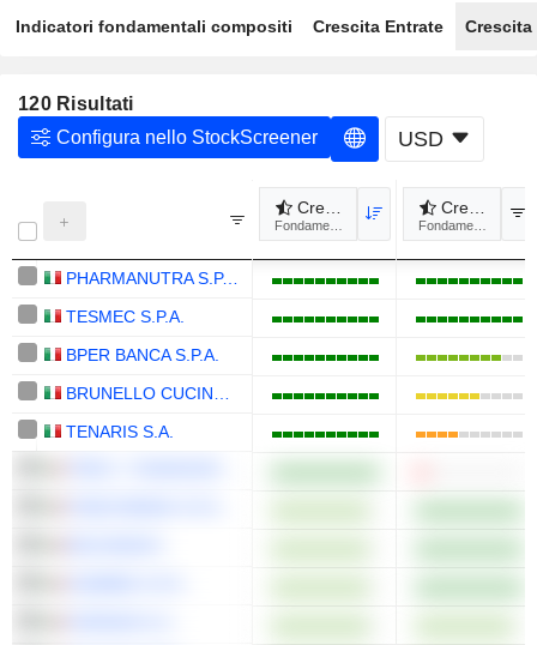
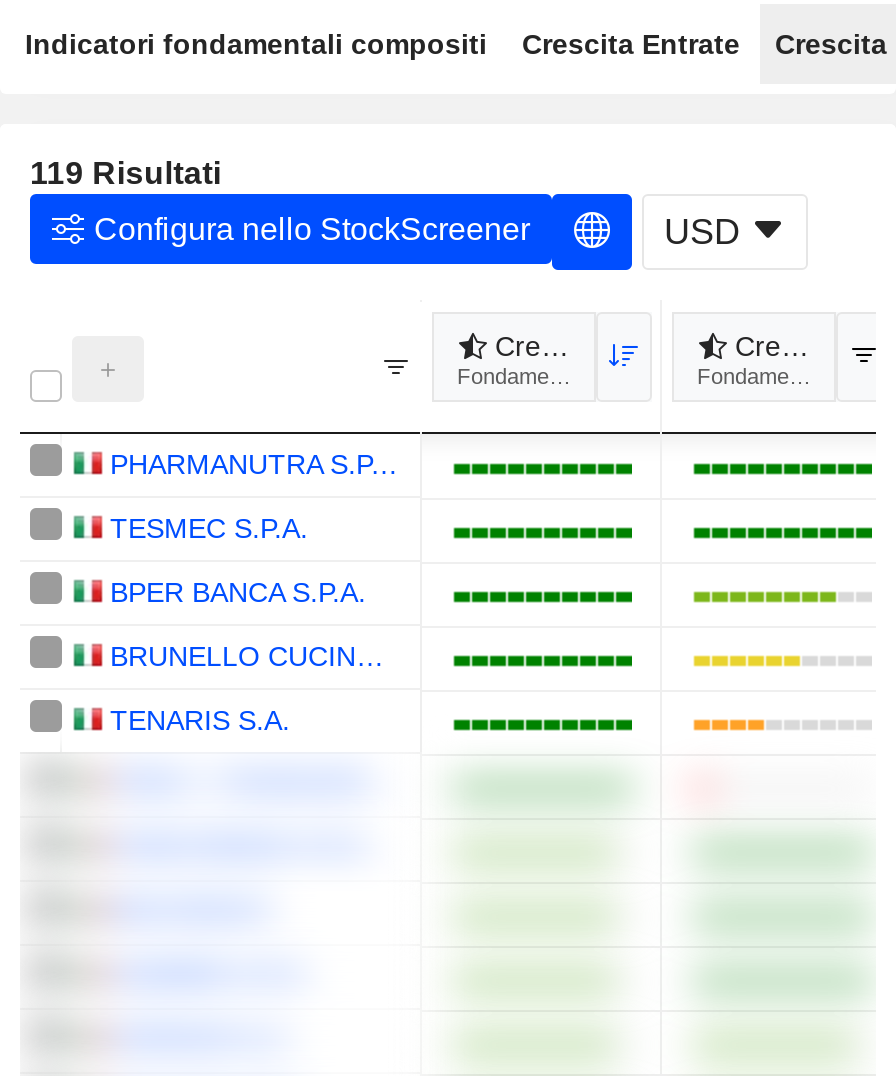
[18,94,134,114] 120 Risultati -> [30,156,221,190] 119 Risultati

